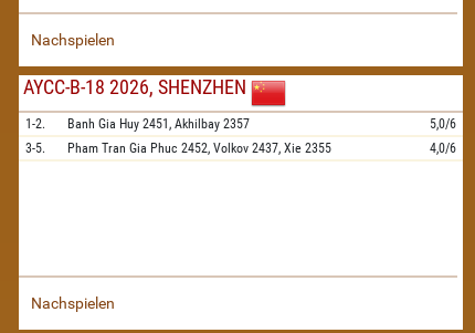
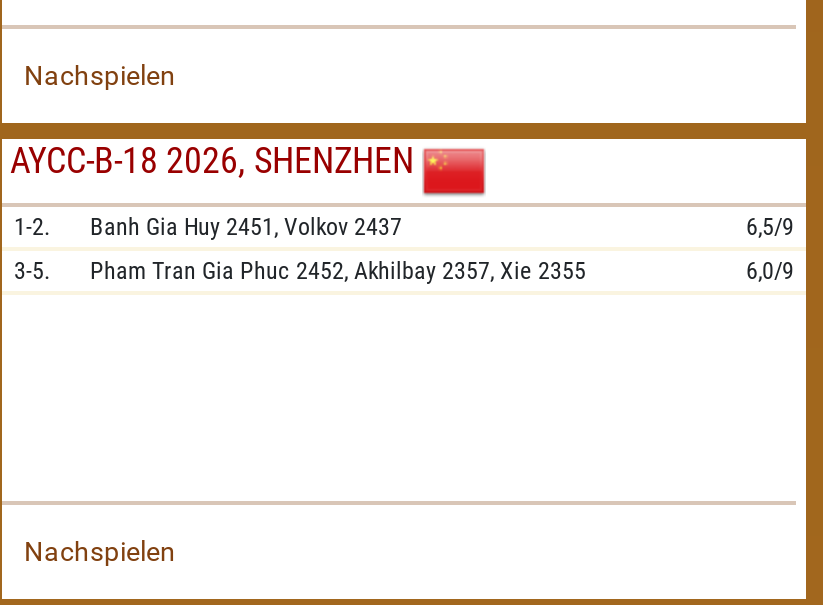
[67,116,250,132] Banh Gia Huy 2451, Akhilbay 2357 -> [90,213,402,241] Banh Gia Huy 2451, Volkov 2437
[430,116,456,132] 5,0/6 -> [746,213,794,241] 6,5/9
[67,141,331,156] Pham Tran Gia Phuc 2452, Volkov 2437, Xie 2355 -> [90,257,586,285] Pham Tran Gia Phuc 2452, Akhilbay 2357, Xie 2355
[430,141,456,156] 4,0/6 -> [746,257,794,285] 6,0/9

